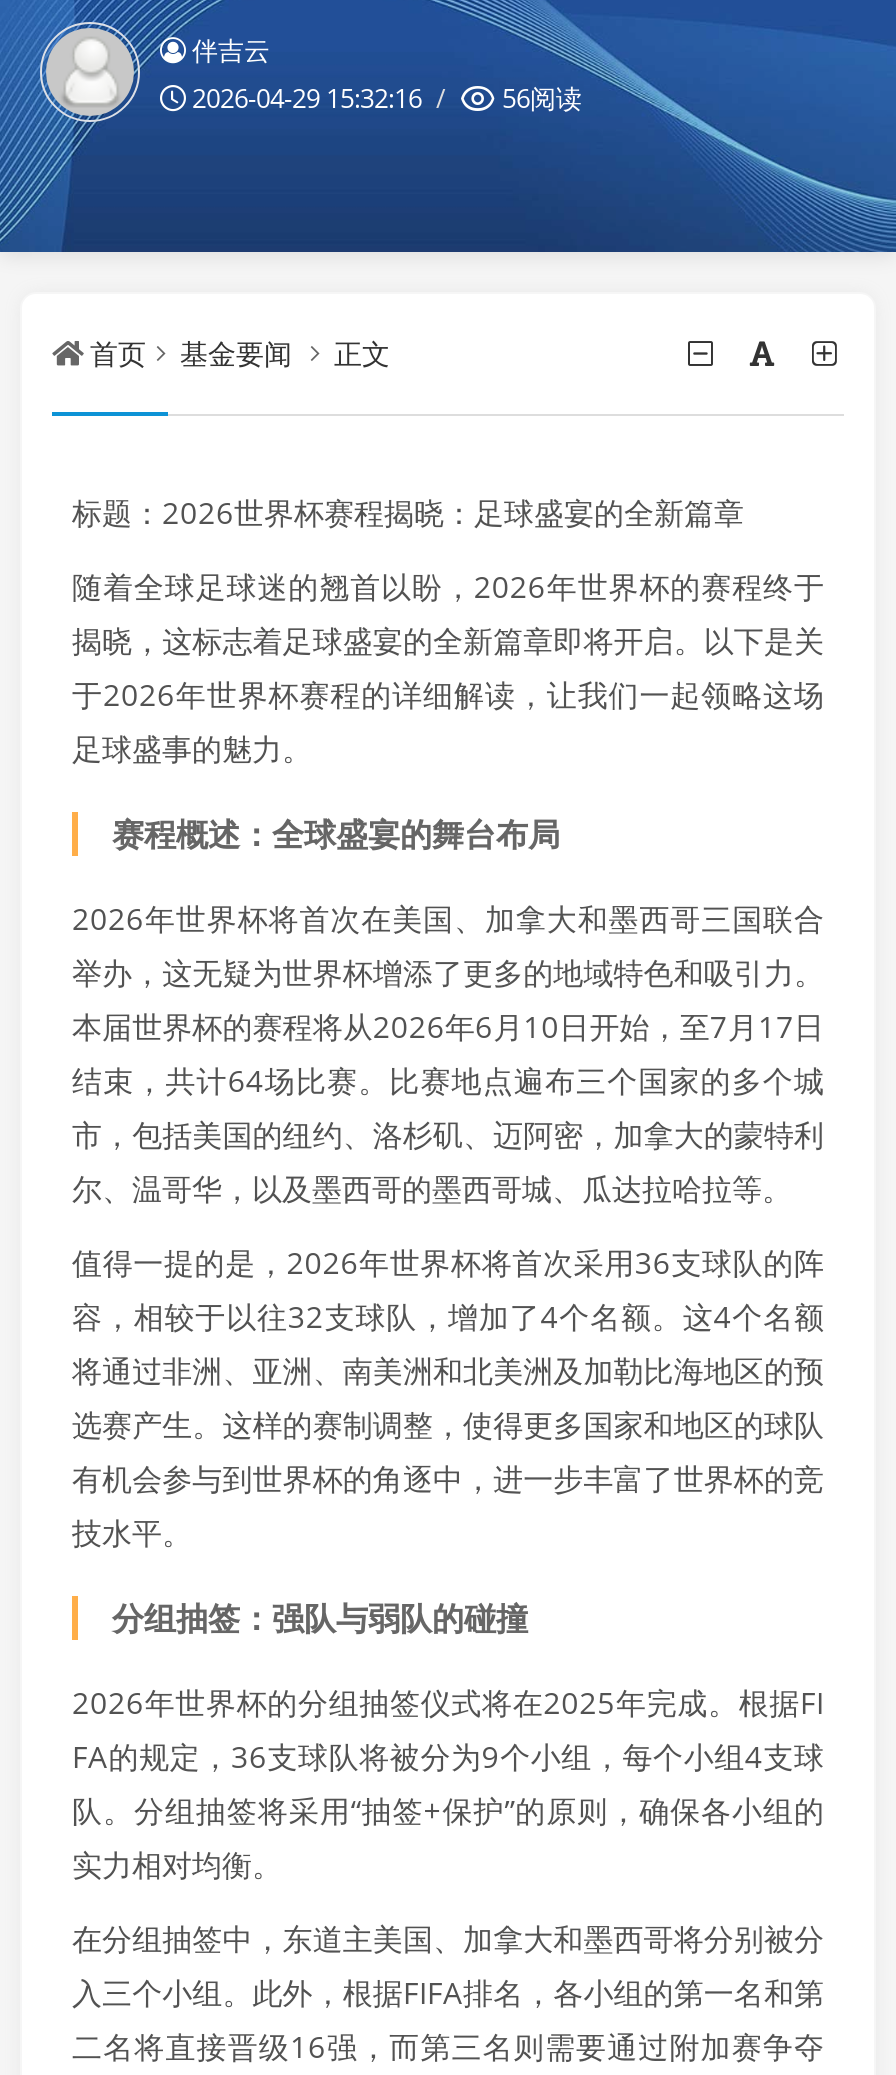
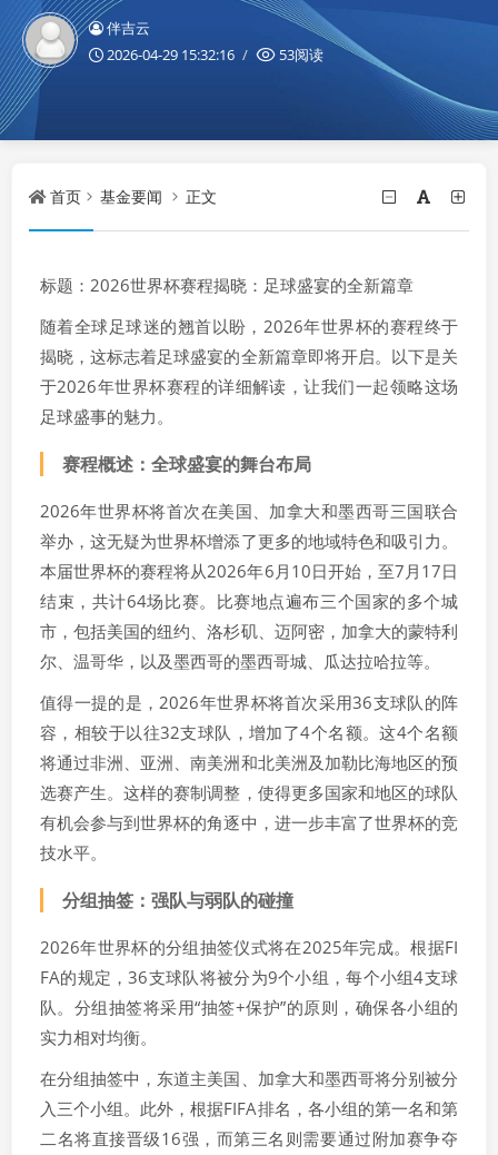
[502,79,582,115] 56阅读 -> [279,44,323,64] 53阅读

